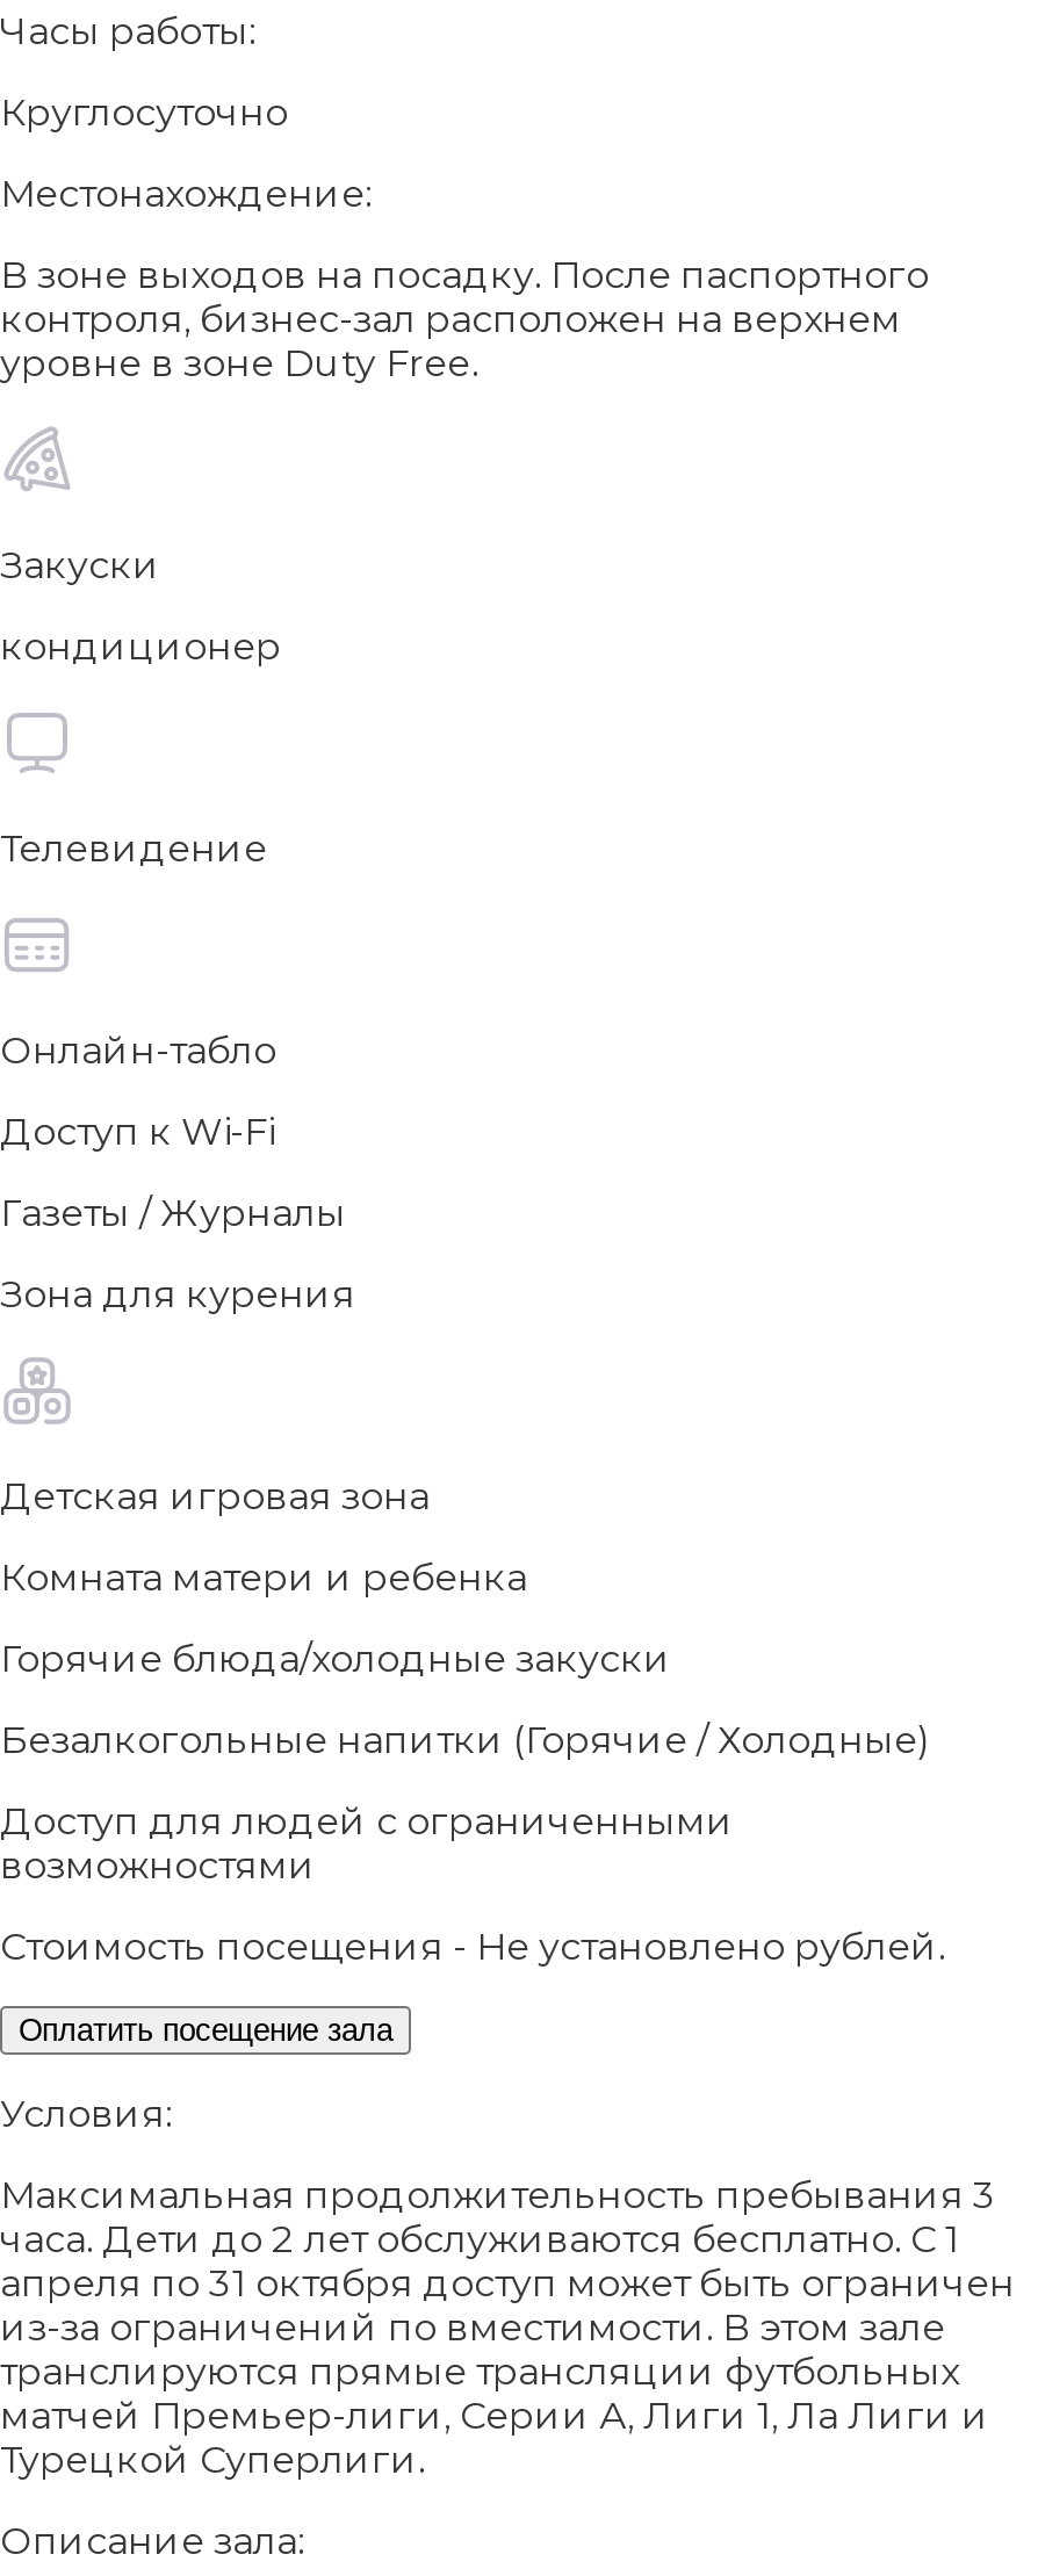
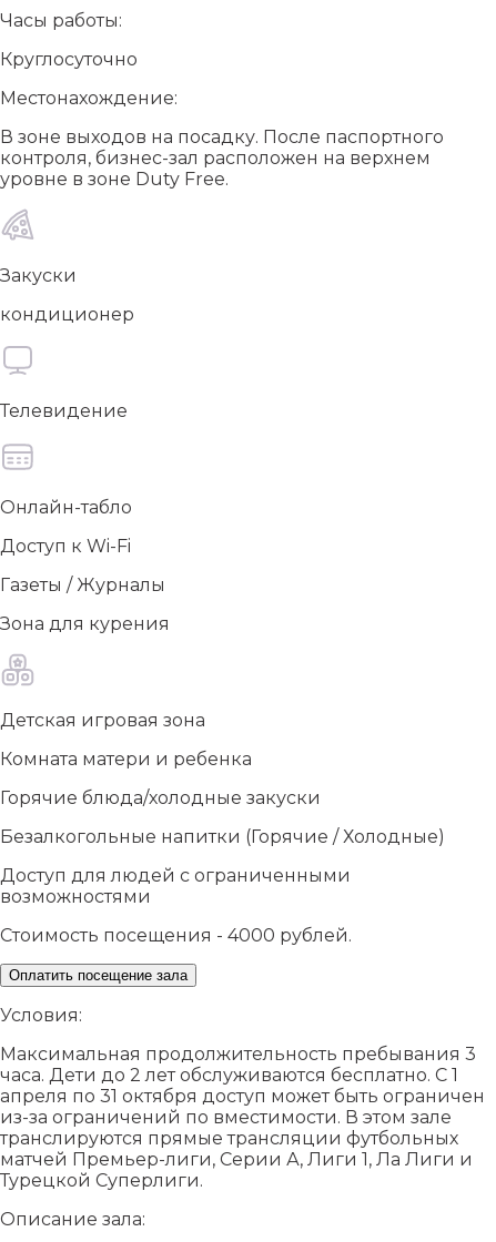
[0,1926,945,1970] Стоимость посещения - Не установлено рублей. -> [0,925,352,946] Стоимость посещения - 4000 рублей.

